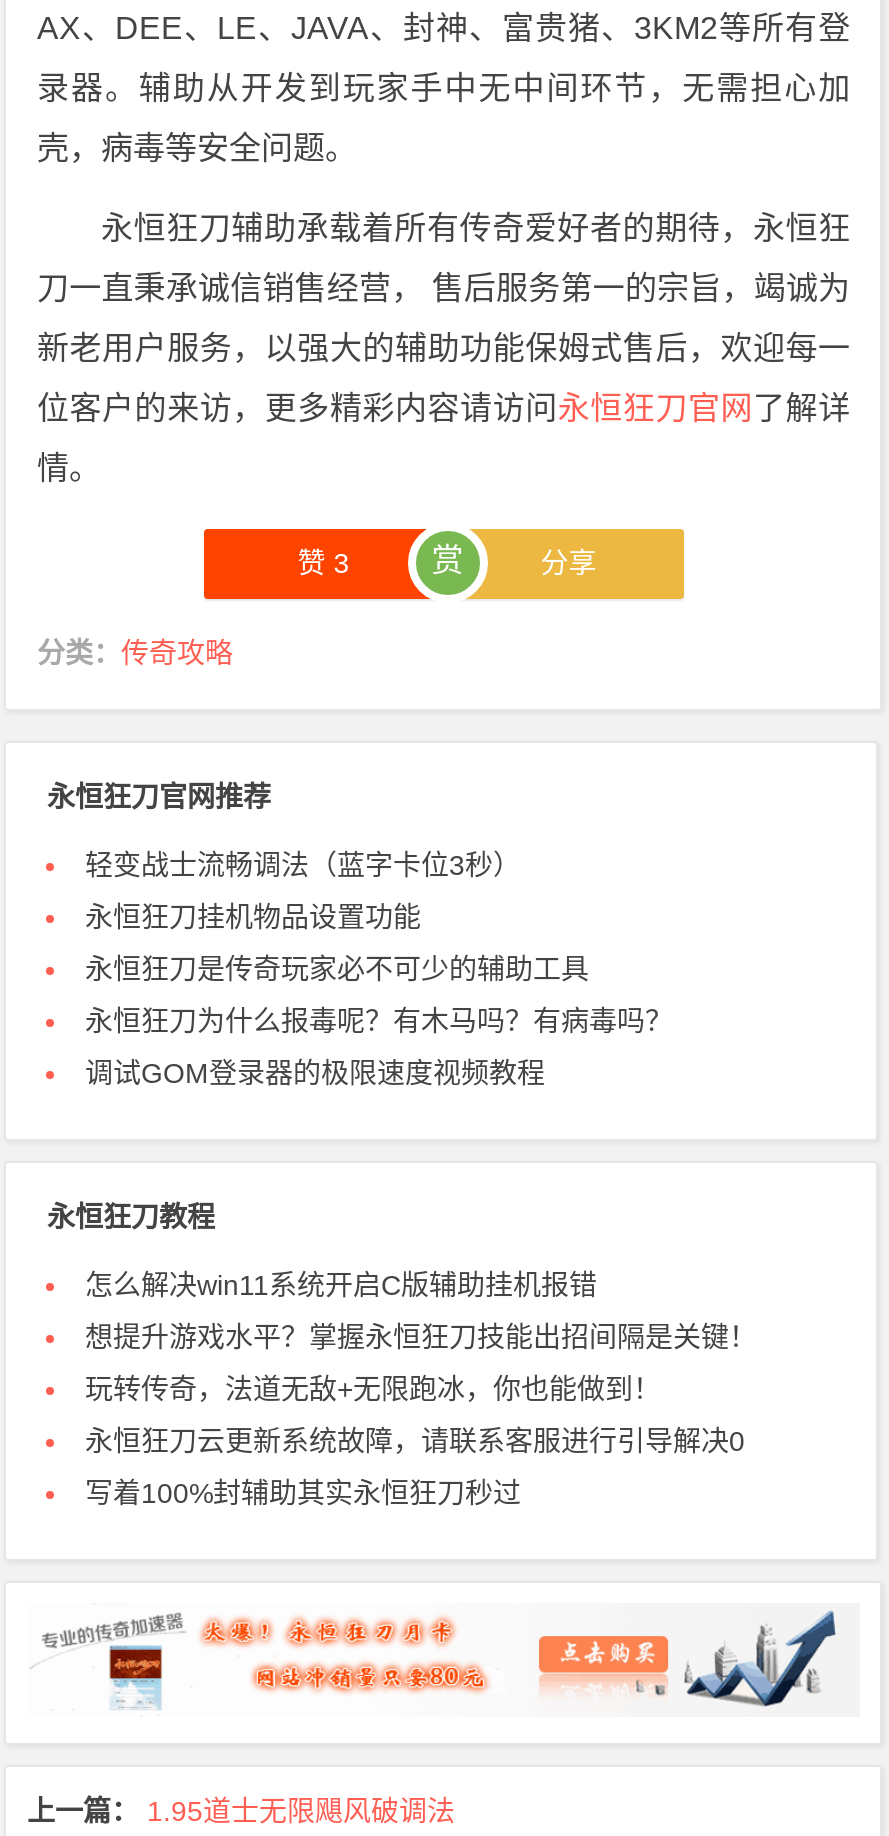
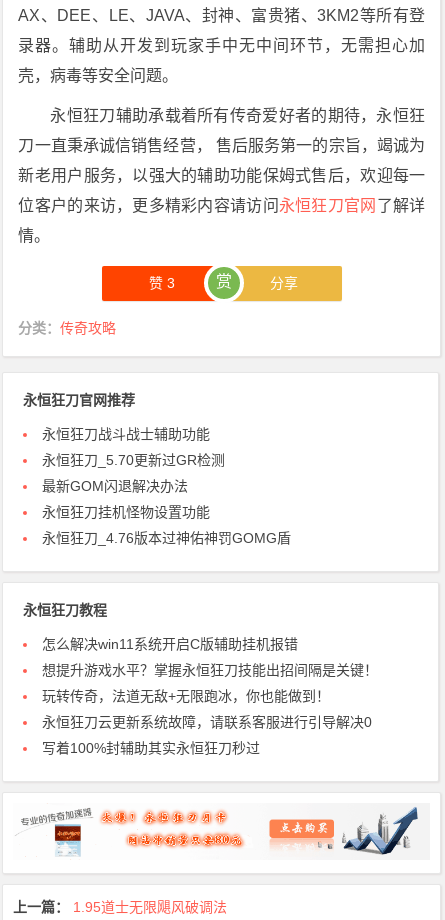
[85,848,521,880] 轻变战士流畅调法（蓝字卡位3秒） -> [42,425,210,441] 永恒狂刀战斗战士辅助功能
[85,900,421,932] 永恒狂刀挂机物品设置功能 -> [42,451,225,467] 永恒狂刀_5.70更新过GR检测
[85,952,589,984] 永恒狂刀是传奇玩家必不可少的辅助工具 -> [42,477,188,493] 最新GOM闪退解决办法
[85,1004,673,1036] 永恒狂刀为什么报毒呢？有木马吗？有病毒吗？ -> [42,503,210,519] 永恒狂刀挂机怪物设置功能
[85,1056,545,1088] 调试GOM登录器的极限速度视频教程 -> [42,529,291,545] 永恒狂刀_4.76版本过神佑神罚GOMG盾

